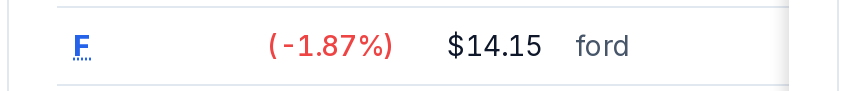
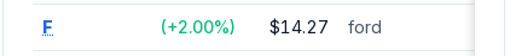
[267,28,543,62] (-1.87%) | $14.15 -> [160,17,329,37] (+2.00%) | $14.27

